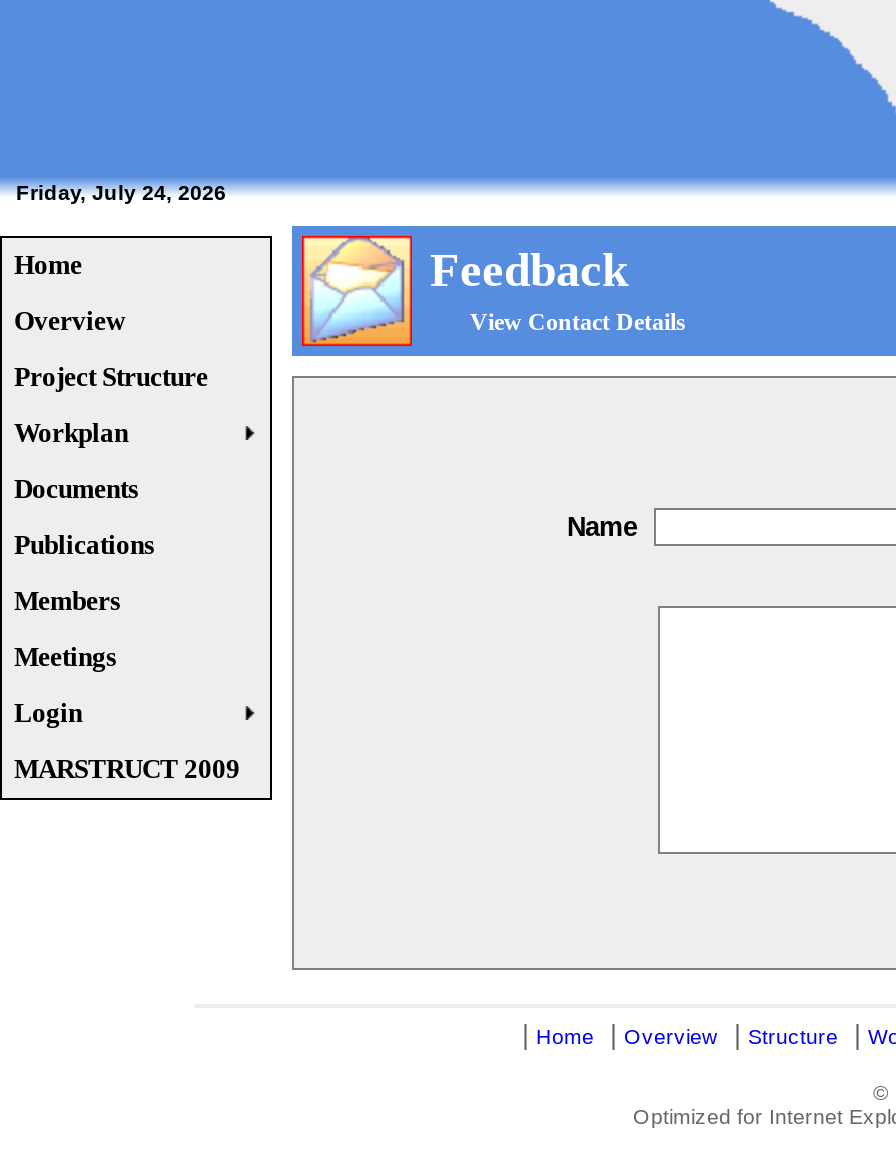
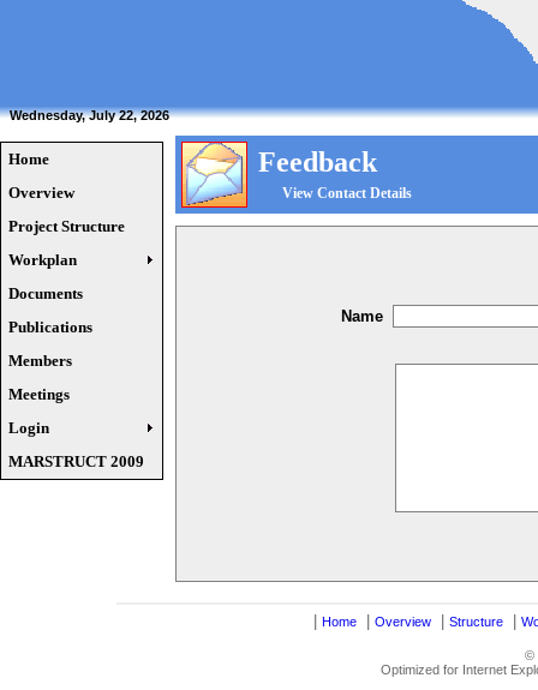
[16,180,226,204] Friday, July 24, 2026 -> [10,108,169,122] Wednesday, July 22, 2026

